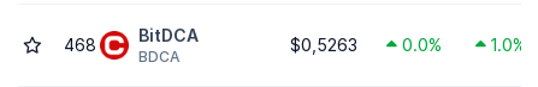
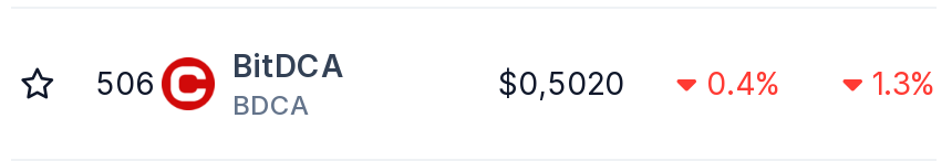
[64,35,96,55] 468 -> [95,64,155,101] 506
[290,35,357,55] $0,5263 -> [498,64,624,101] $0,5020
[402,35,442,55] 0.0% -> [706,64,779,101] 0.4%
[491,35,526,55] 1.0% -> [872,64,934,101] 1.3%

